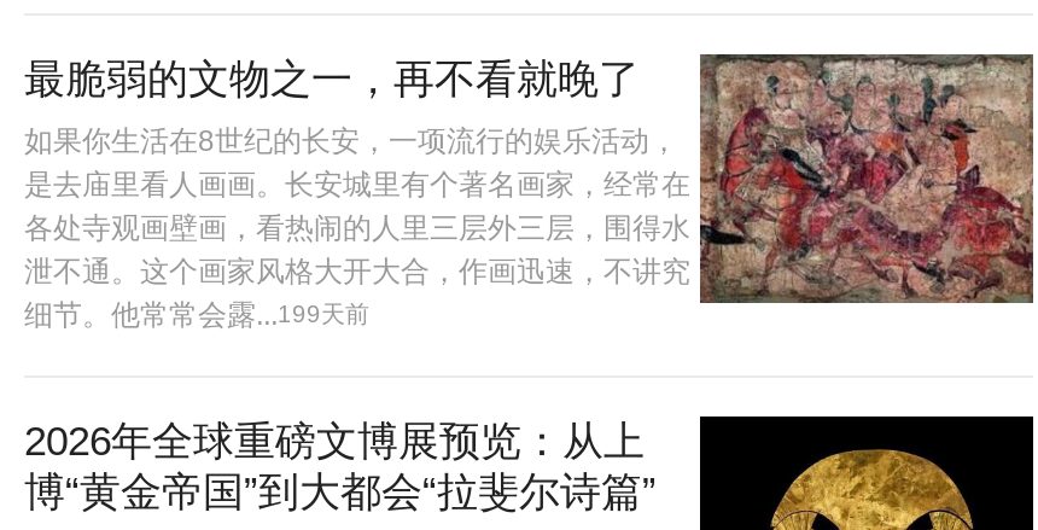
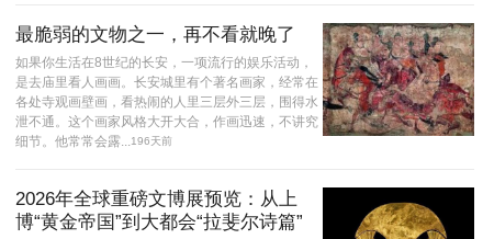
[24,297,369,331] 细节。他常常会露...199天前 -> [15,133,172,149] 细节。他常常会露...196天前

